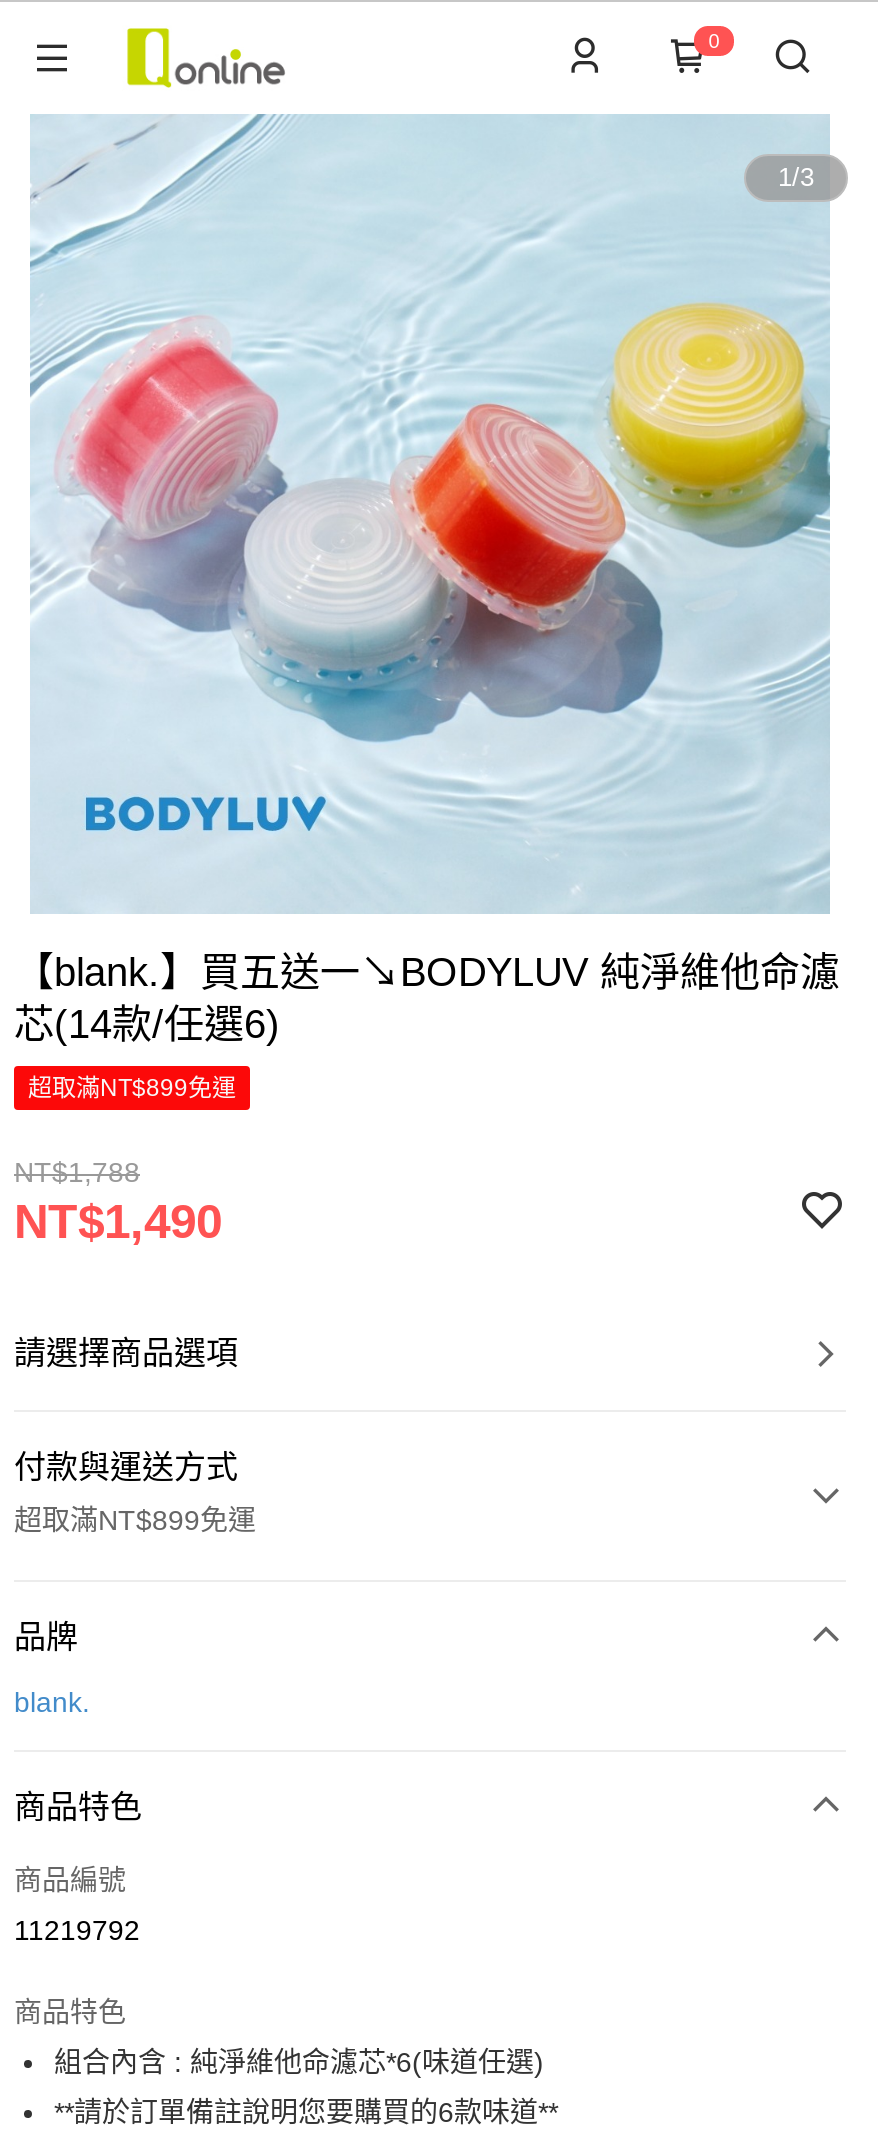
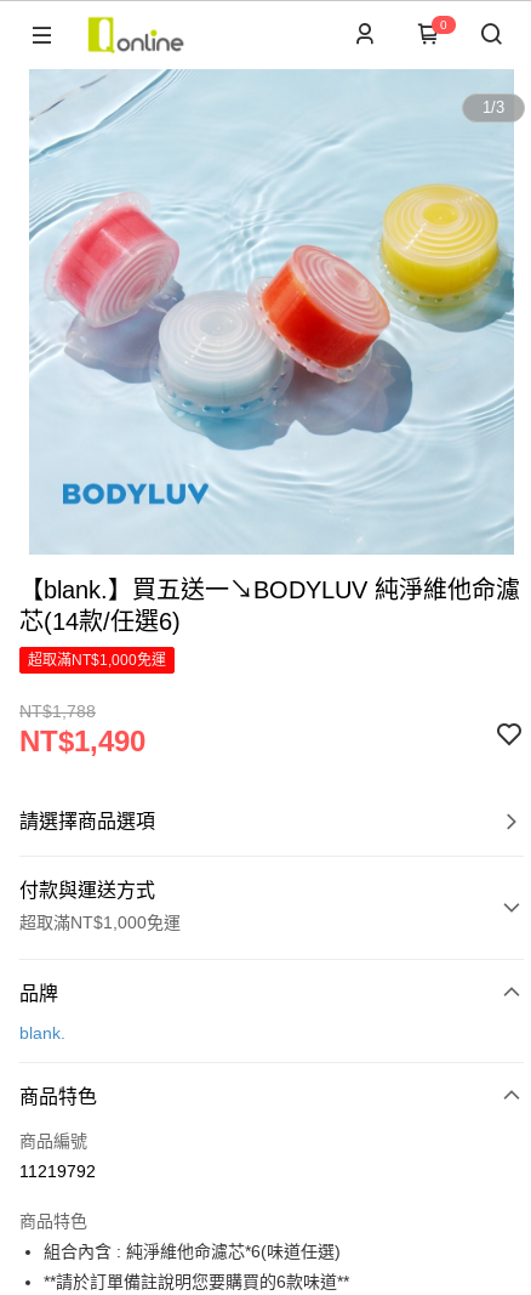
[28,1074,236,1102] 超取滿NT$899免運 -> [28,652,166,669] 超取滿NT$1,000免運
[14,1504,256,1536] 超取滿NT$899免運 -> [19,913,181,932] 超取滿NT$1,000免運

